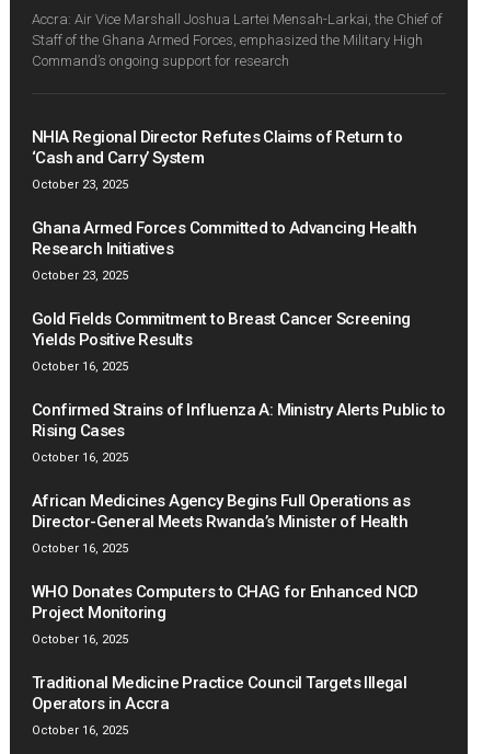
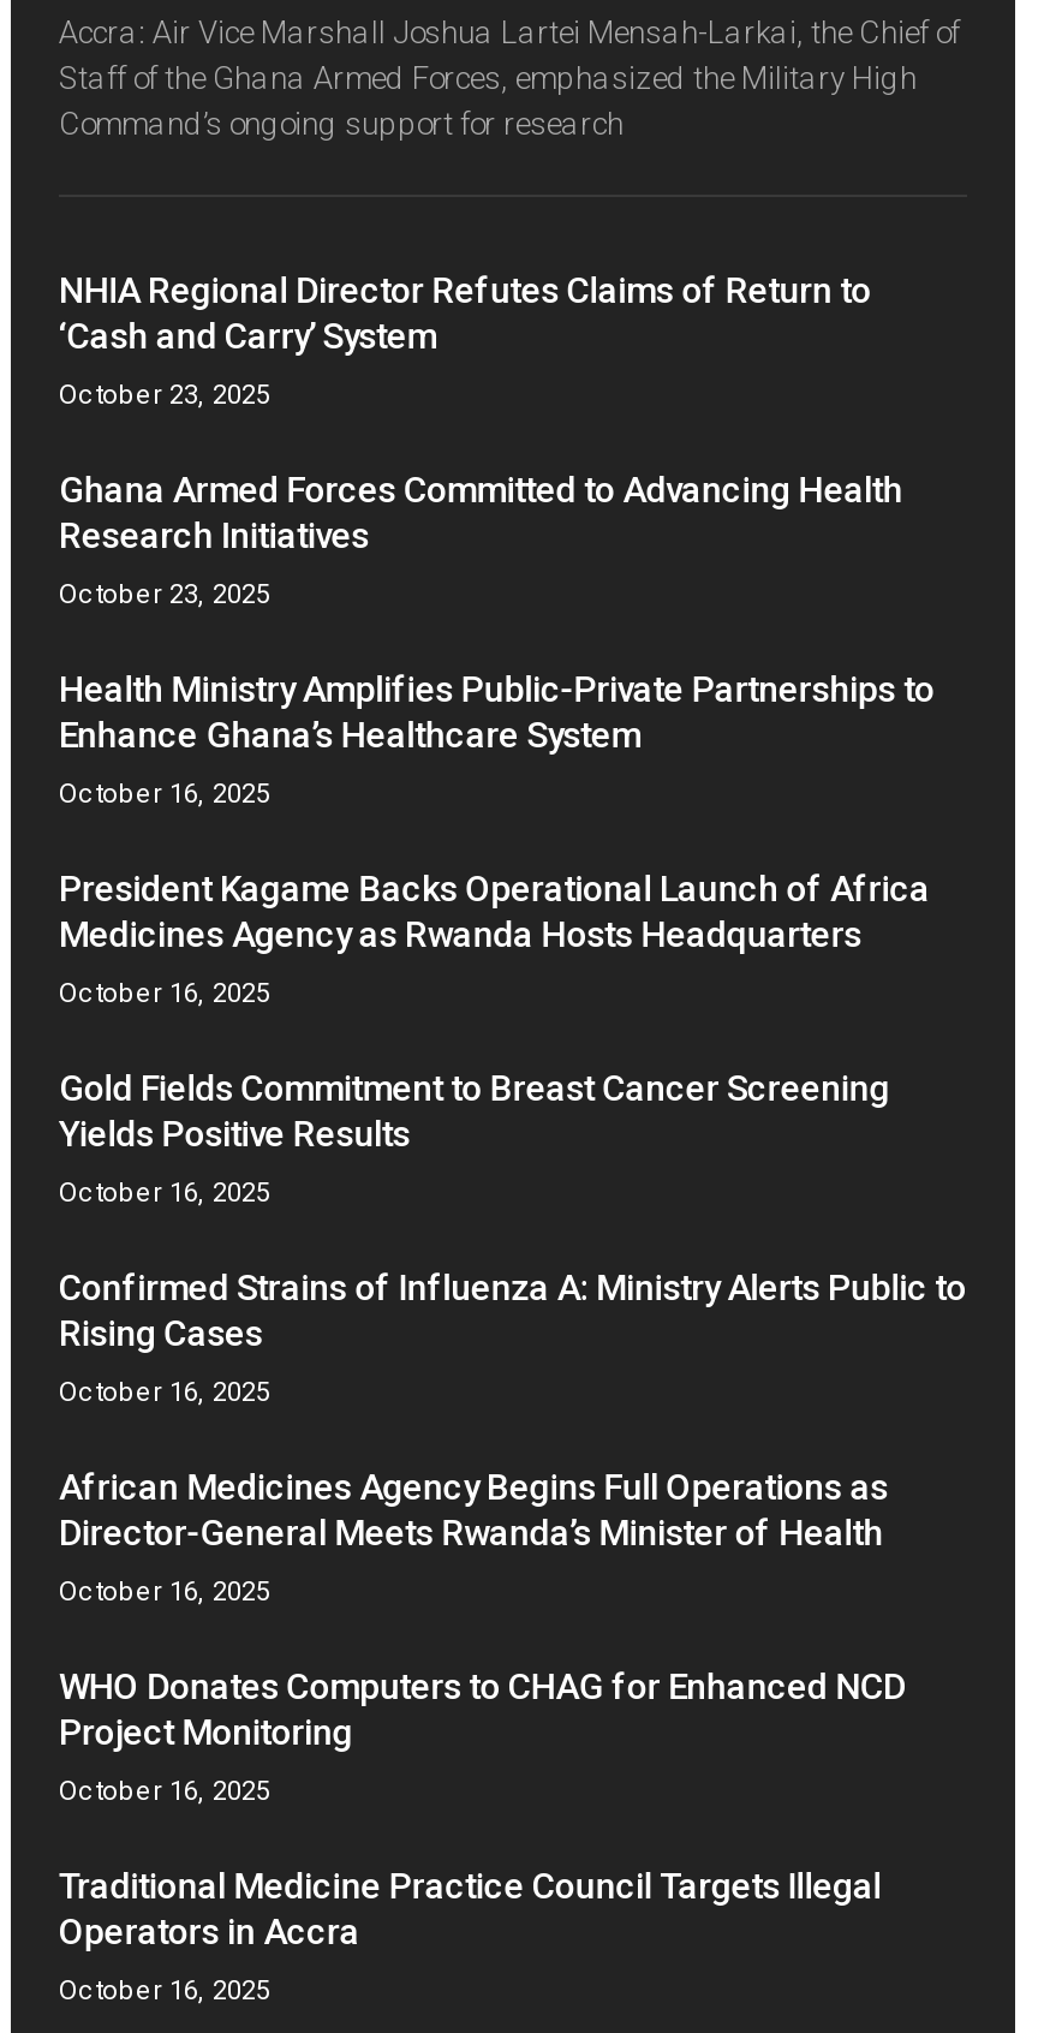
none -> [59,668,934,1010] Health Ministry Amplifies Public-Private Partnerships to | Enhance Ghana’s Healthcare System | October 16, 2025 | President Kagame Backs Operational Launch of Africa | Medicines Agency as Rwanda Hosts Headquarters | October 16, 2025

